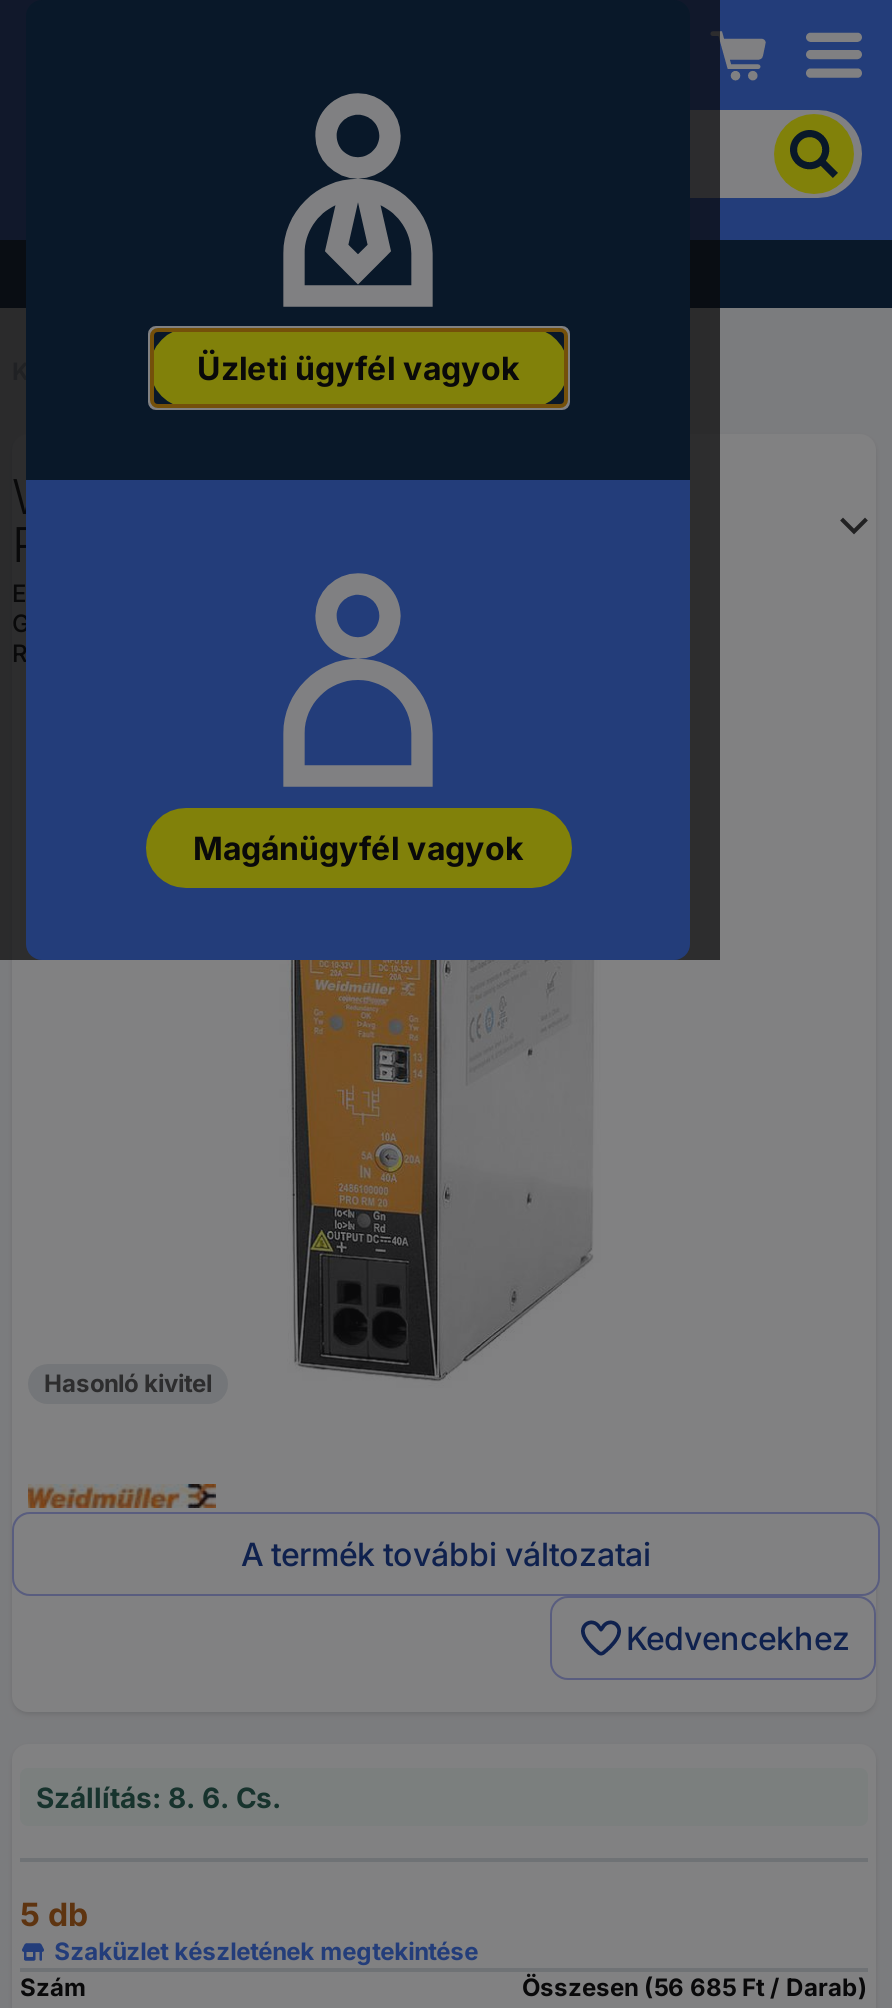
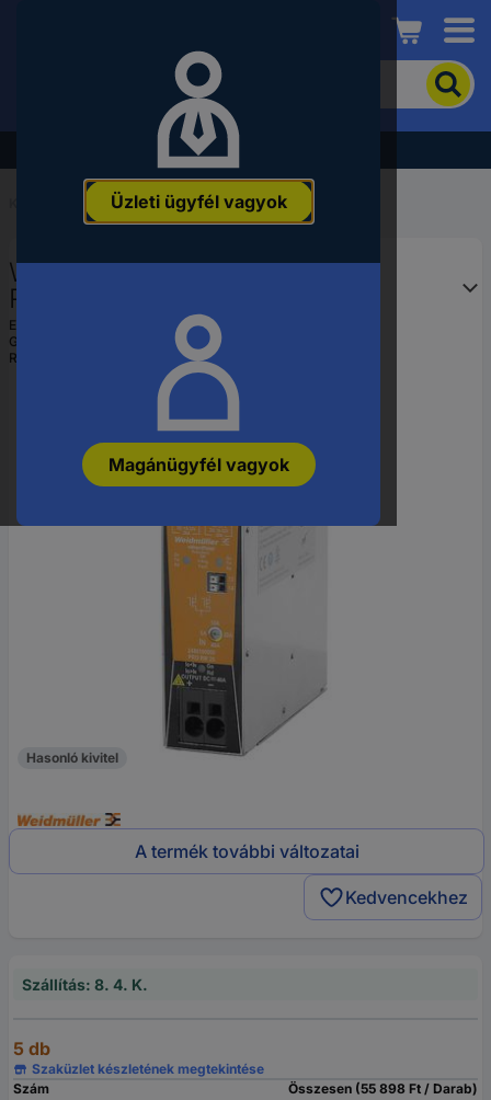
[36,1781,282,1815] Szállítás: 8. 6. Cs. -> [22,976,148,994] Szállítás: 8. 4. K.
[522,1973,868,2003] Összesen (56 685 Ft / Darab) -> [288,1081,478,1097] Összesen (55 898 Ft / Darab)

